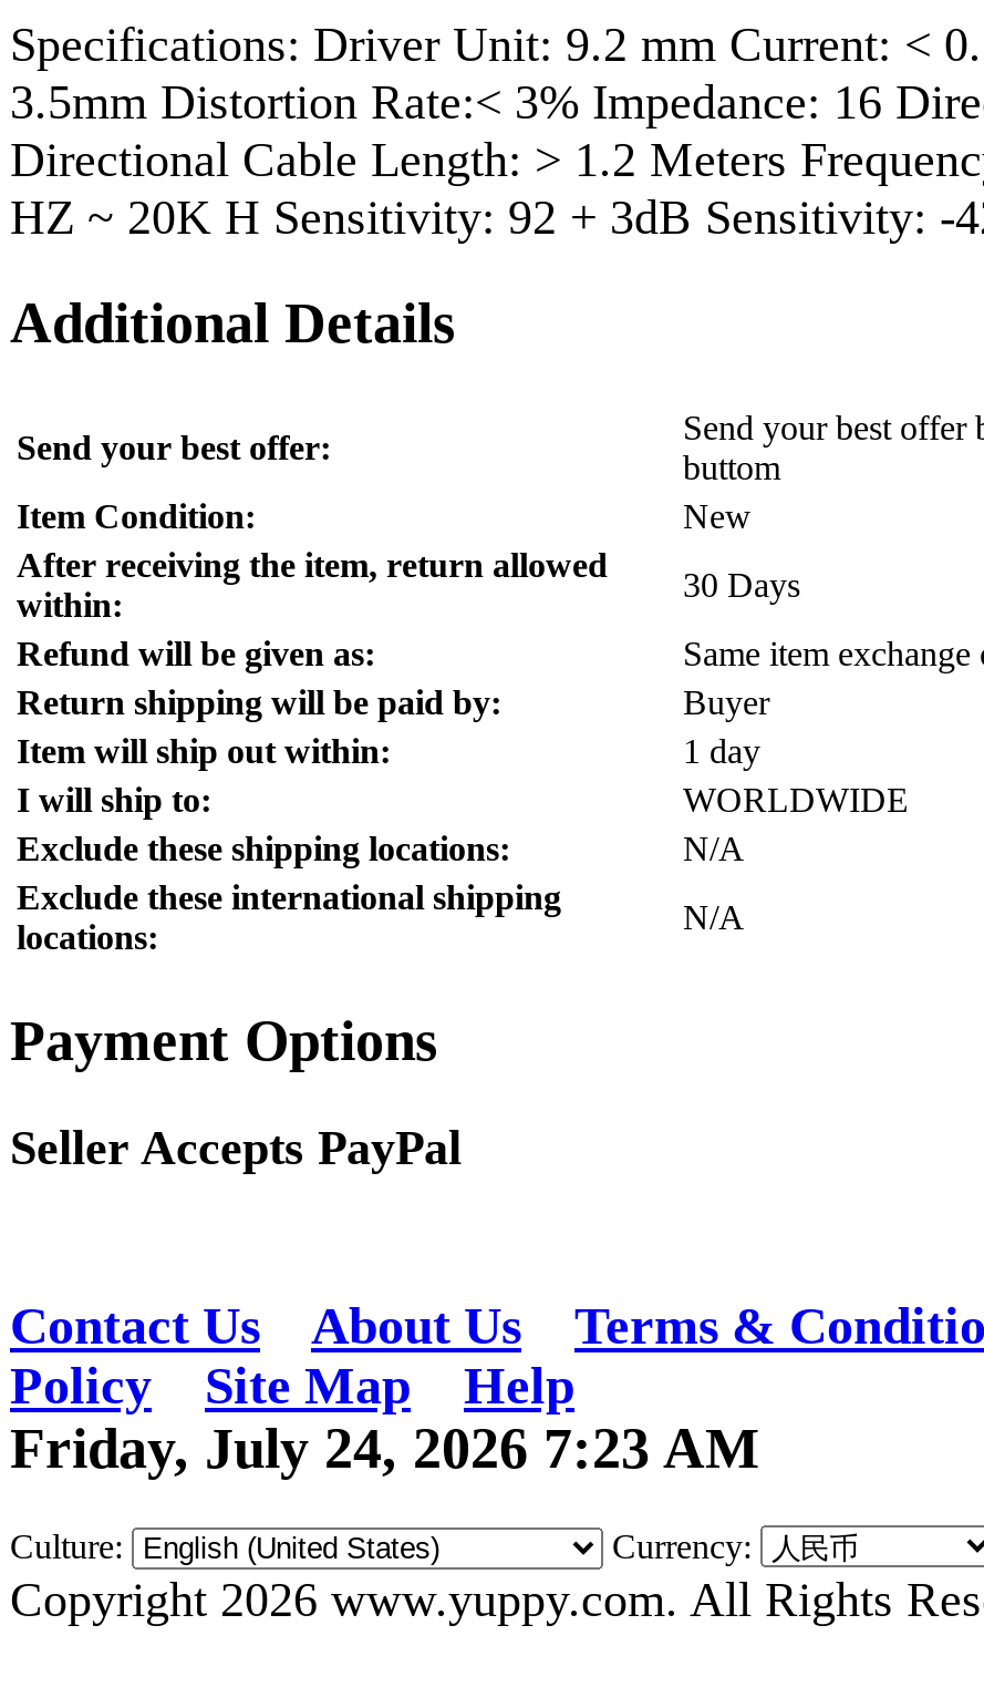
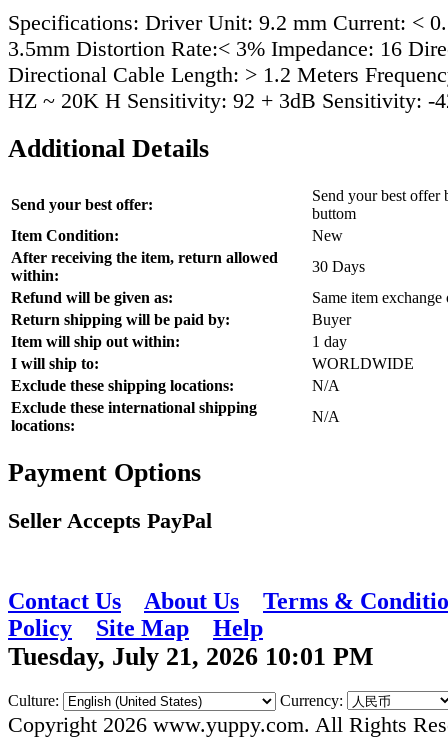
[10,1416,760,1480] Friday, July 24, 2026 7:23 AM -> [8,641,374,670] Tuesday, July 21, 2026 10:01 PM

